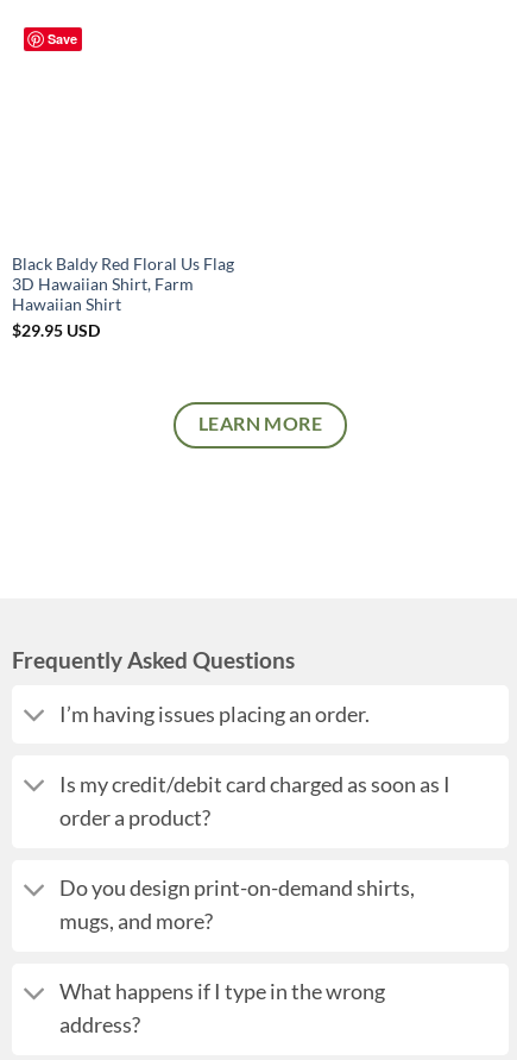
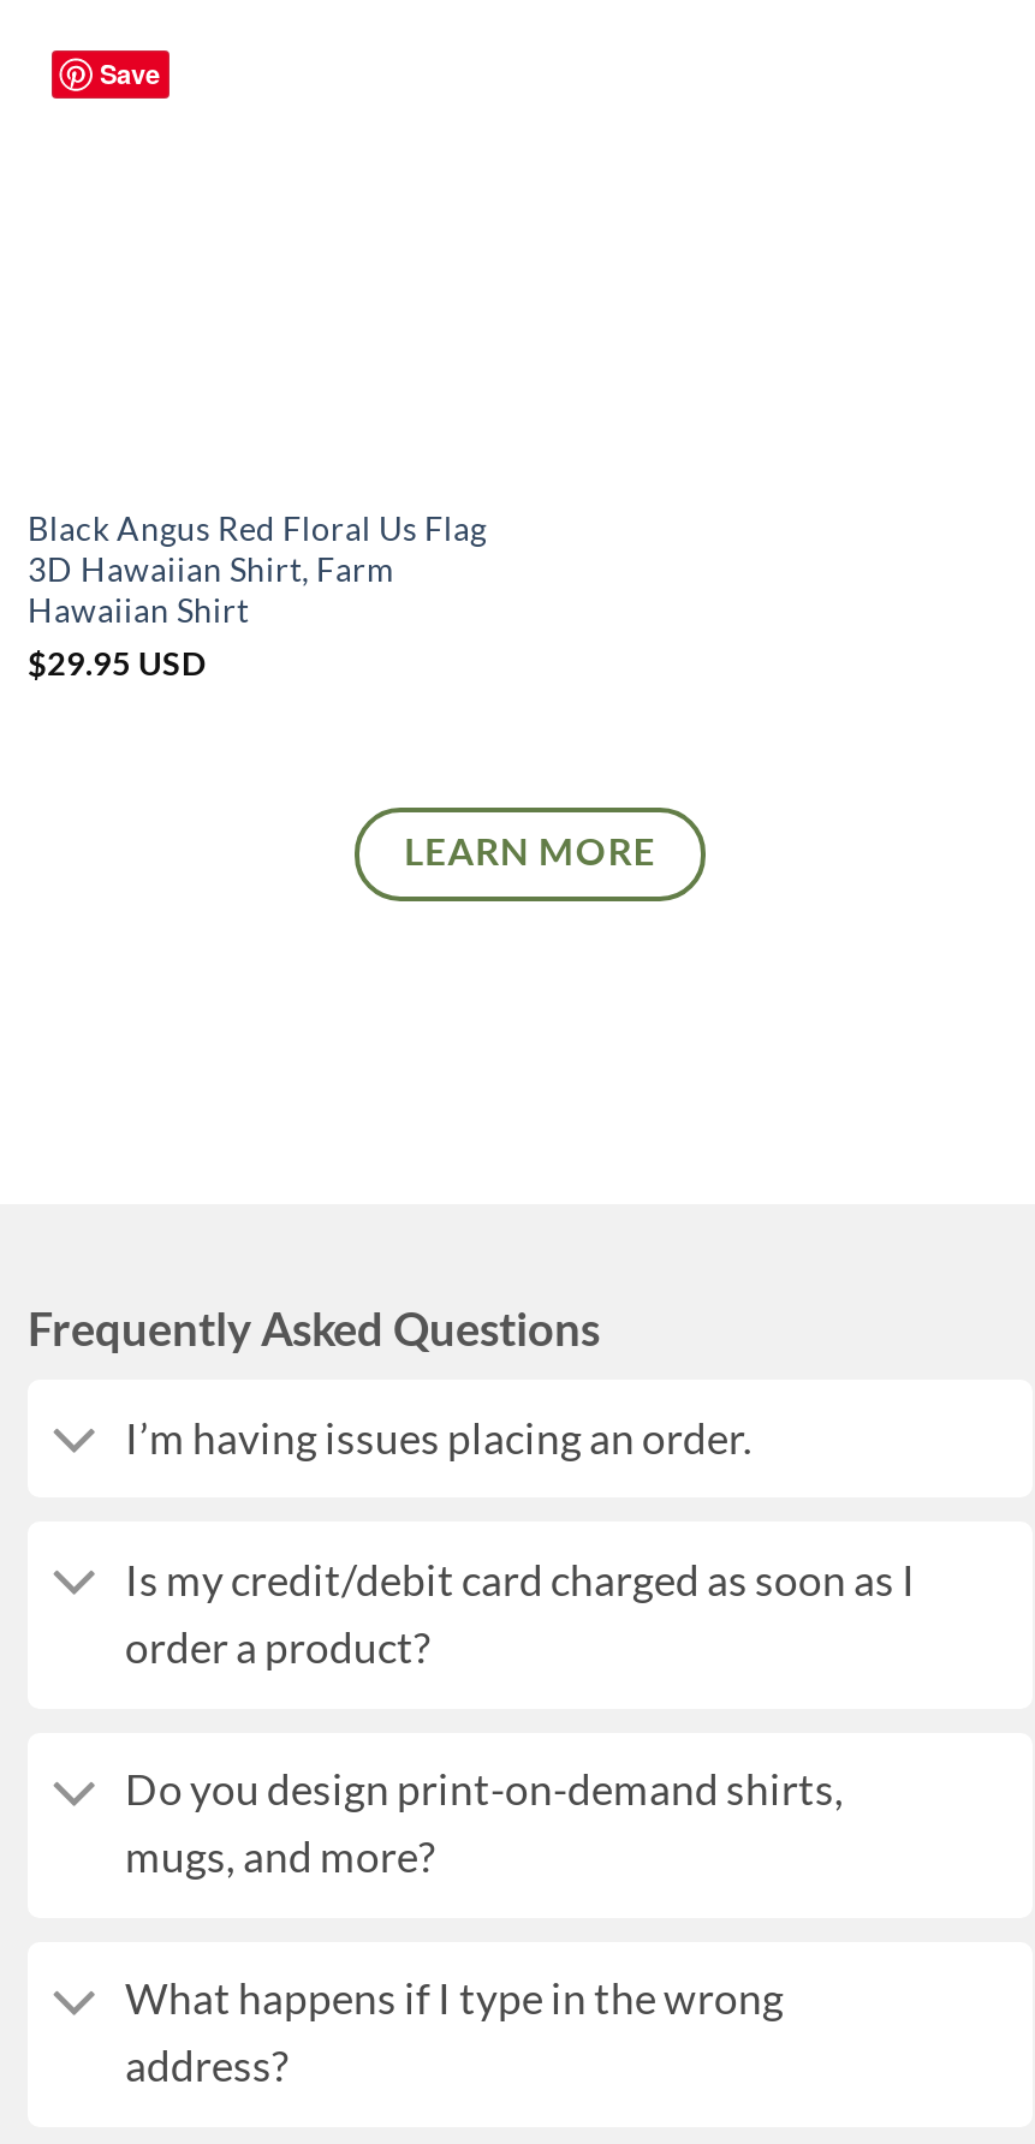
[12,255,234,274] Black Baldy Red Floral Us Flag -> [28,510,487,548] Black Angus Red Floral Us Flag

